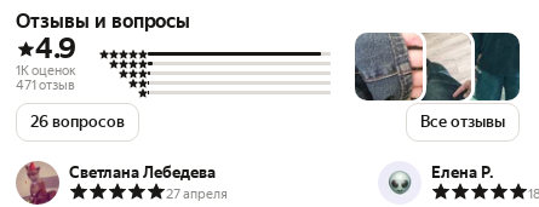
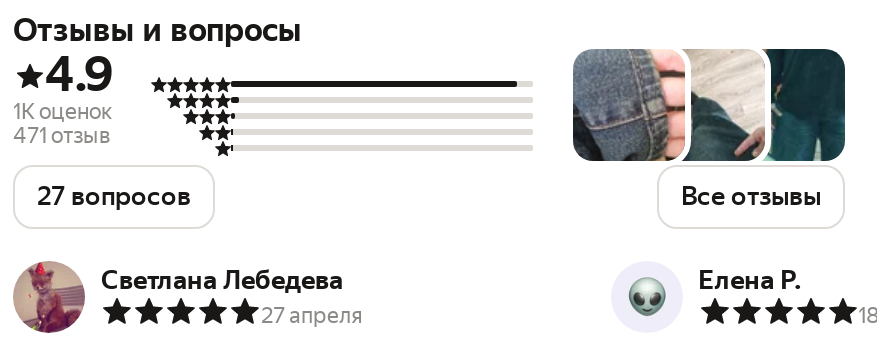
[30,112,125,130] 26 вопросов -> [37,180,191,210] 27 вопросов

